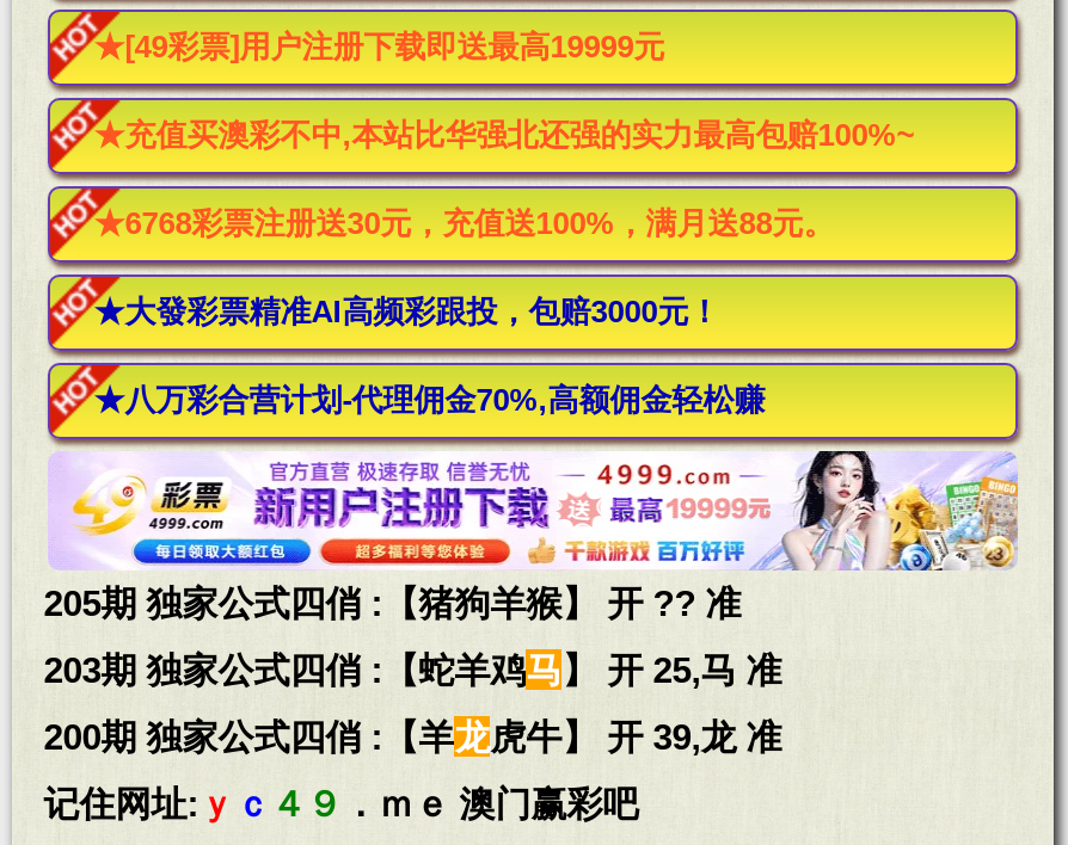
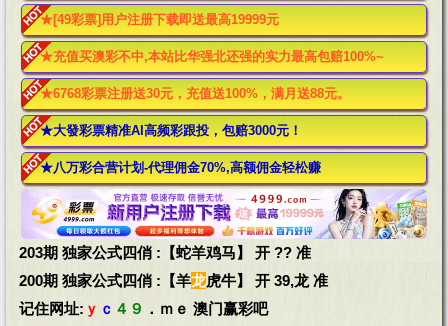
[43,584,782,691] 205期 独家公式四俏 :【猪狗羊猴】 开 ?? 准 | 203期 独家公式四俏 :【蛇羊鸡马】 开 25,马 准 -> [19,244,311,261] 203期 独家公式四俏 :【蛇羊鸡马】 开 ?? 准

